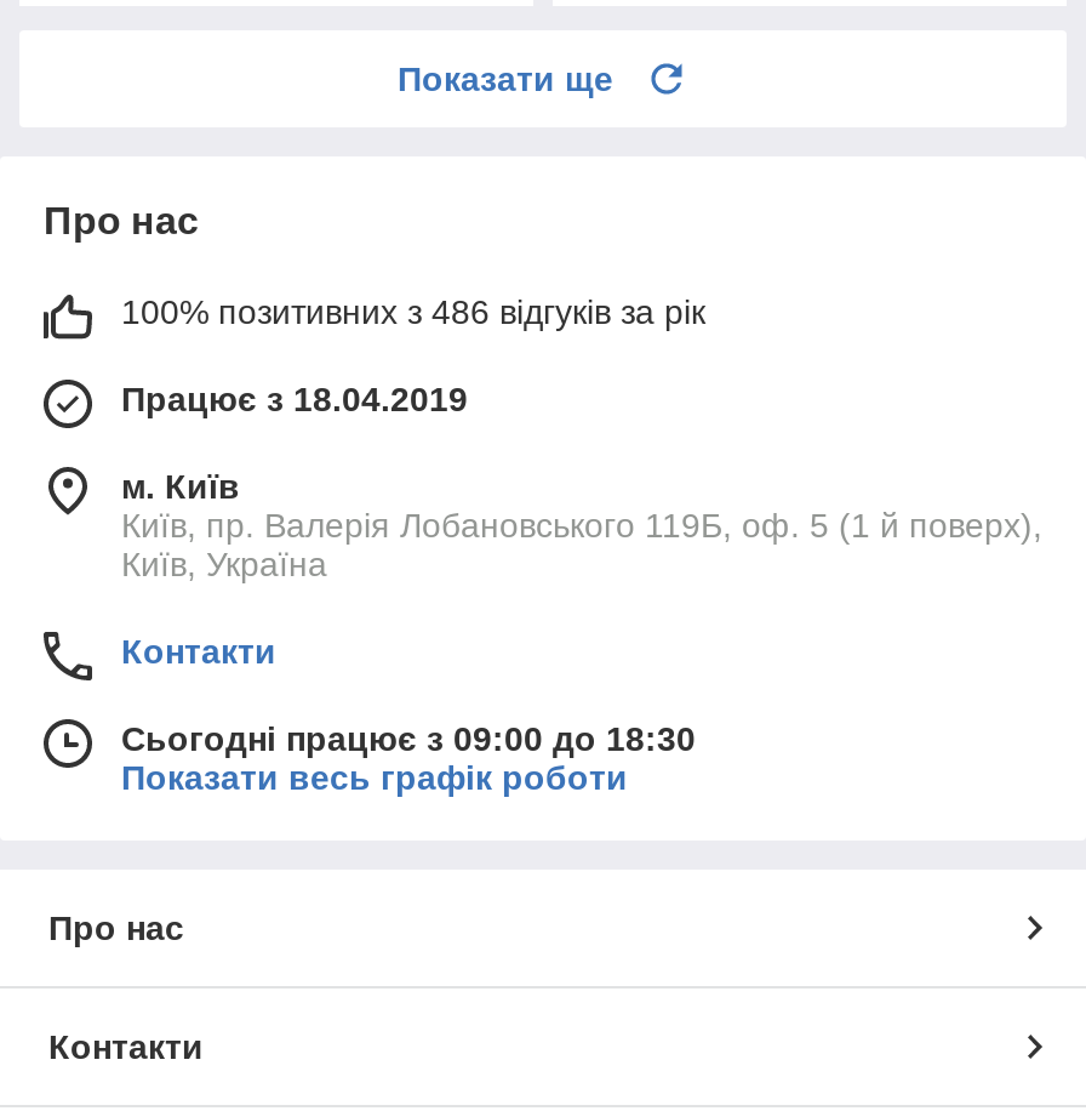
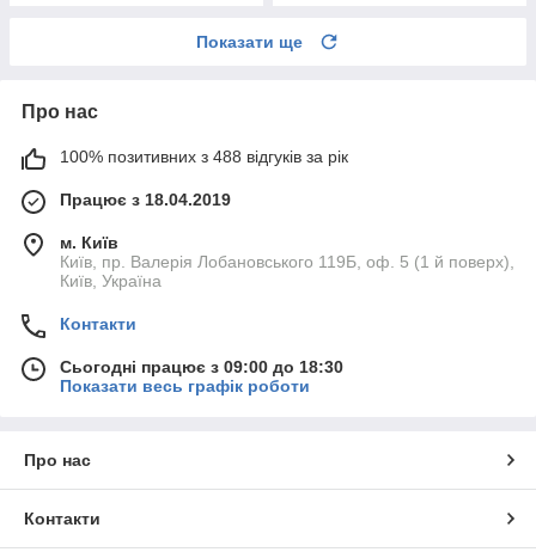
[121,292,705,331] 100% позитивних з 486 відгуків за рік -> [60,147,348,166] 100% позитивних з 488 відгуків за рік

